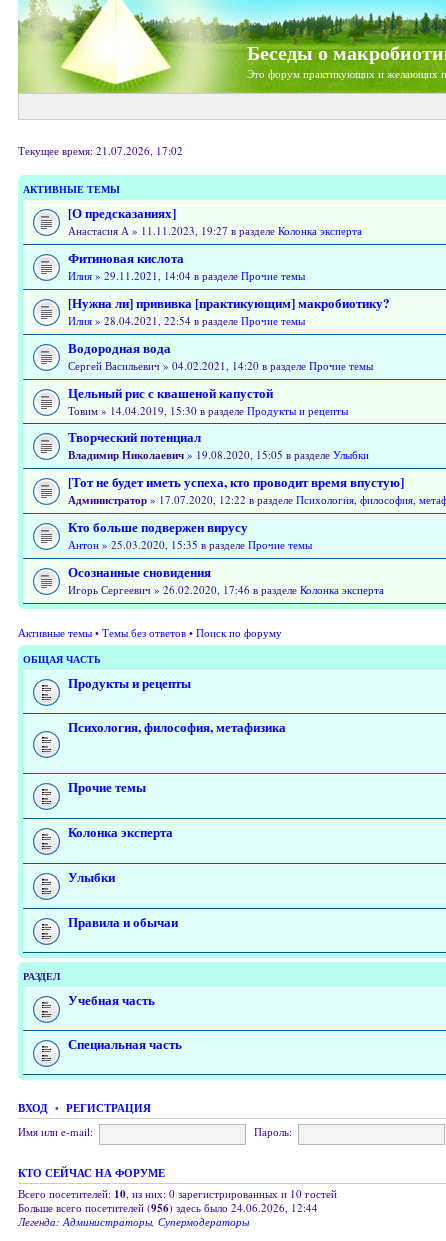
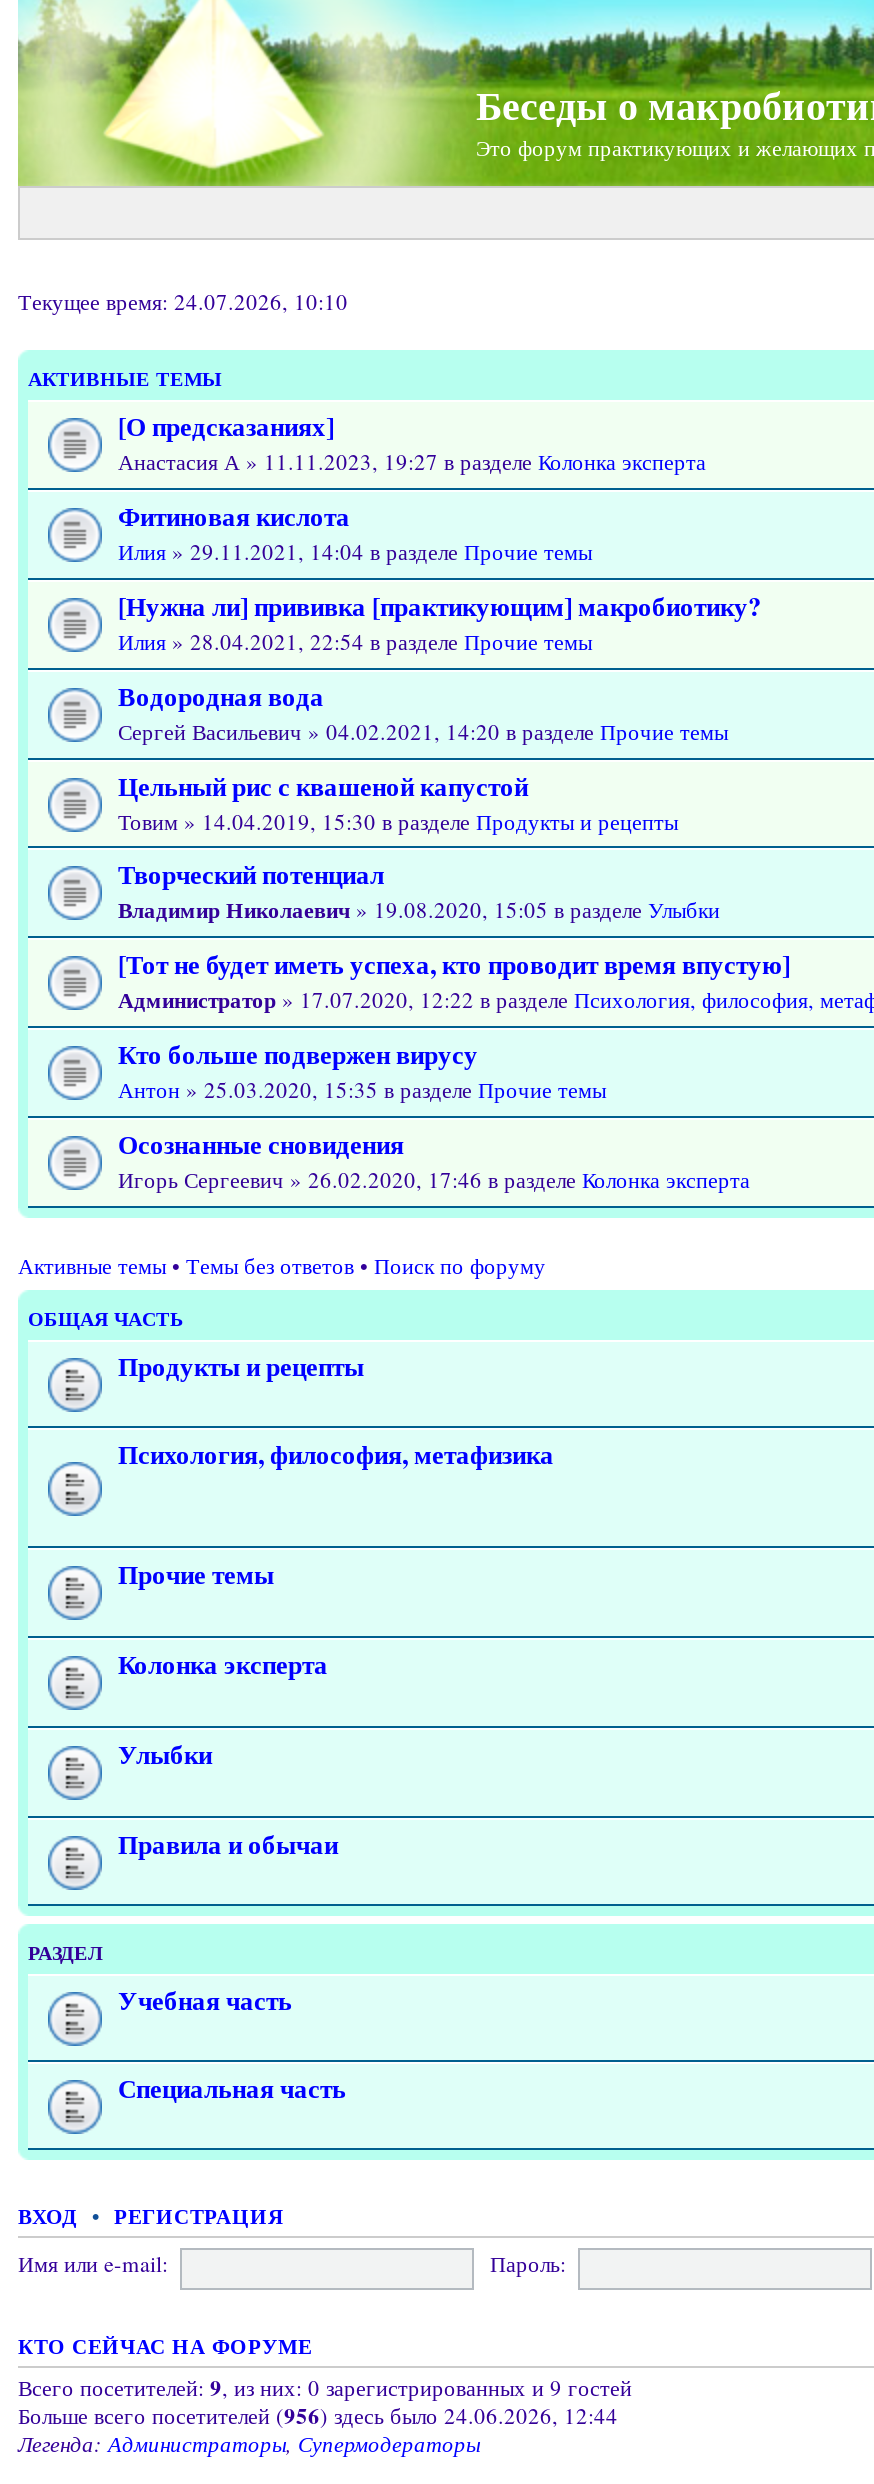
[18,143,183,158] Текущее время: 21.07.2026, 17:02 -> [18,286,348,316] Текущее время: 24.07.2026, 10:10
[18,1185,337,1201] Всего посетителей: 10, из них: 0 зарегистрированных и 10 гостей -> [18,2371,632,2403] Всего посетителей: 9, из них: 0 зарегистрированных и 9 гостей

